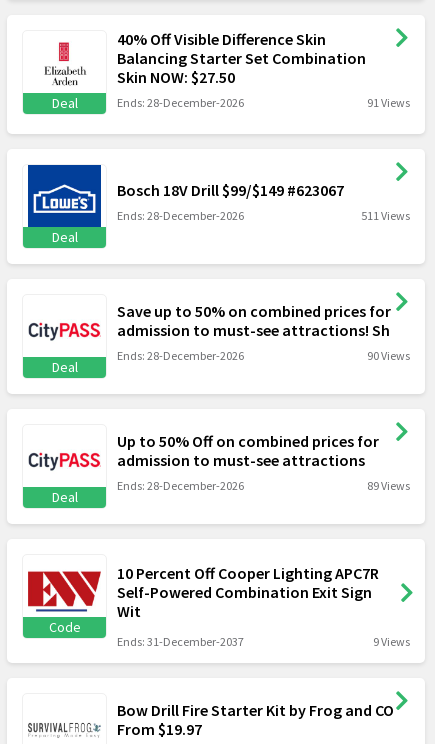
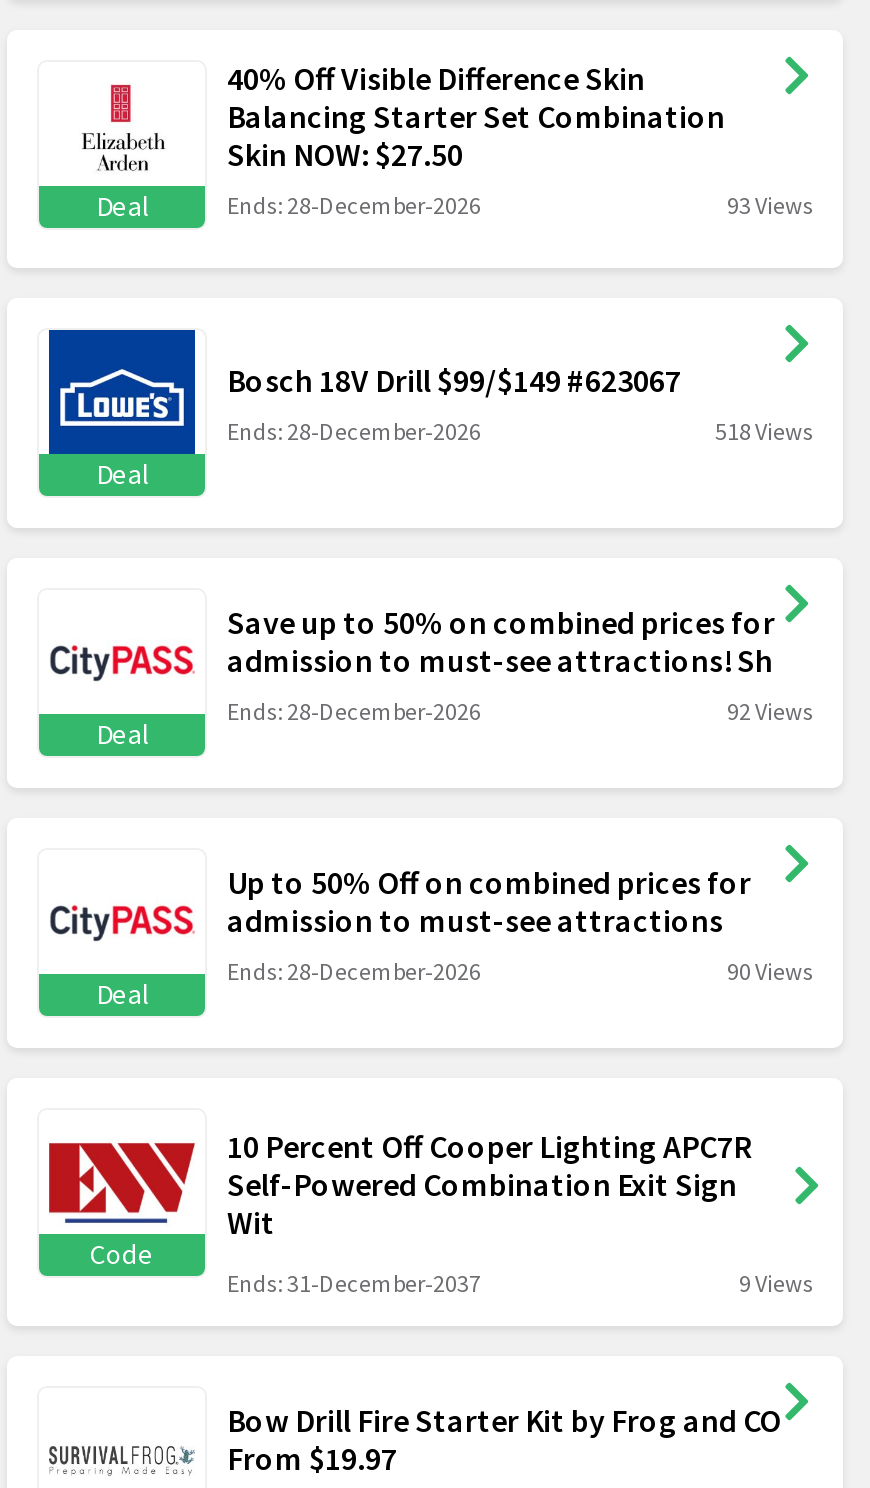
[367,95,410,110] 91 Views -> [727,190,813,220] 93 Views
[361,208,410,223] 511 Views -> [715,416,813,446] 518 Views
[367,348,410,363] 90 Views -> [727,696,813,726] 92 Views
[367,478,410,493] 89 Views -> [727,956,813,986] 90 Views

